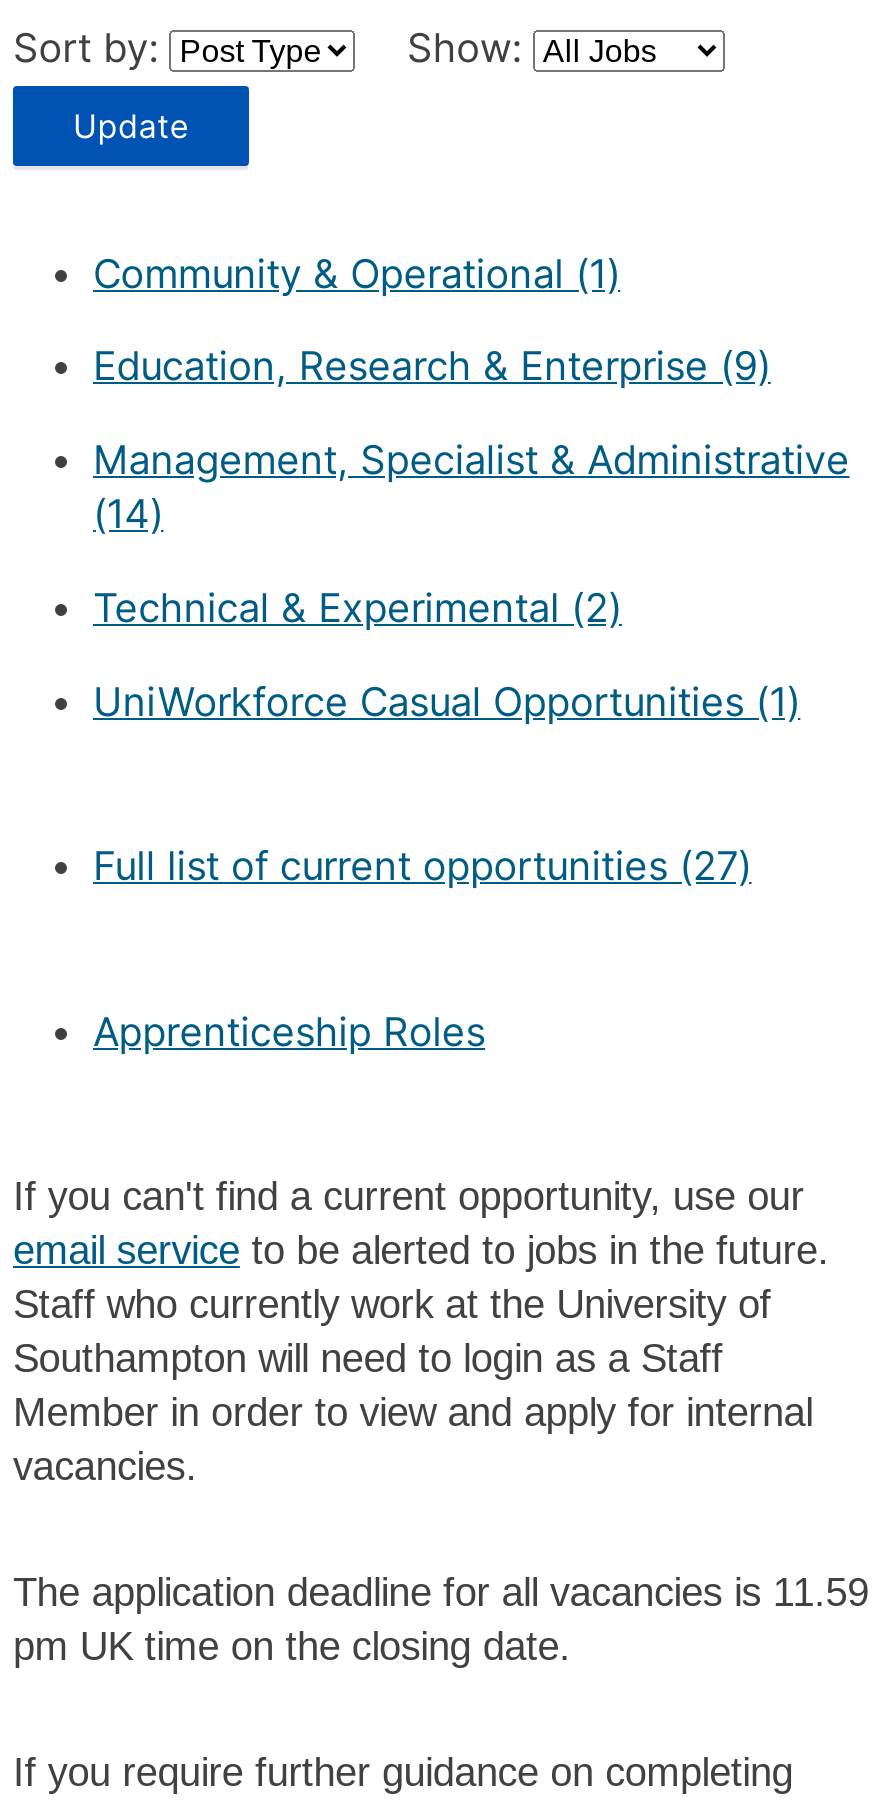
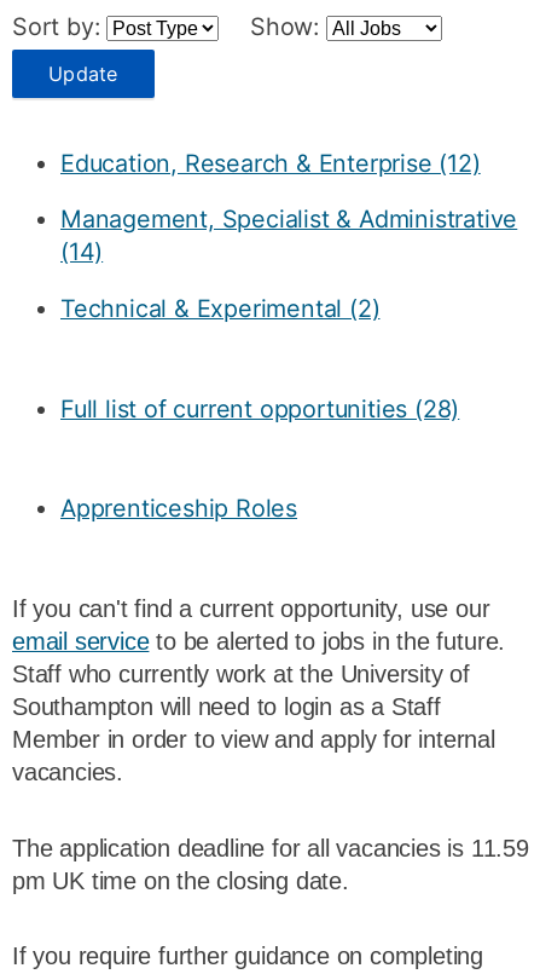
[93,249,771,391] Community & Operational (1) | Education, Research & Enterprise (9) -> [60,148,480,177] Education, Research & Enterprise (12)
[93,678,800,891] UniWorkforce Casual Opportunities (1) | Full list of current opportunities (27) -> [60,394,459,423] Full list of current opportunities (28)

